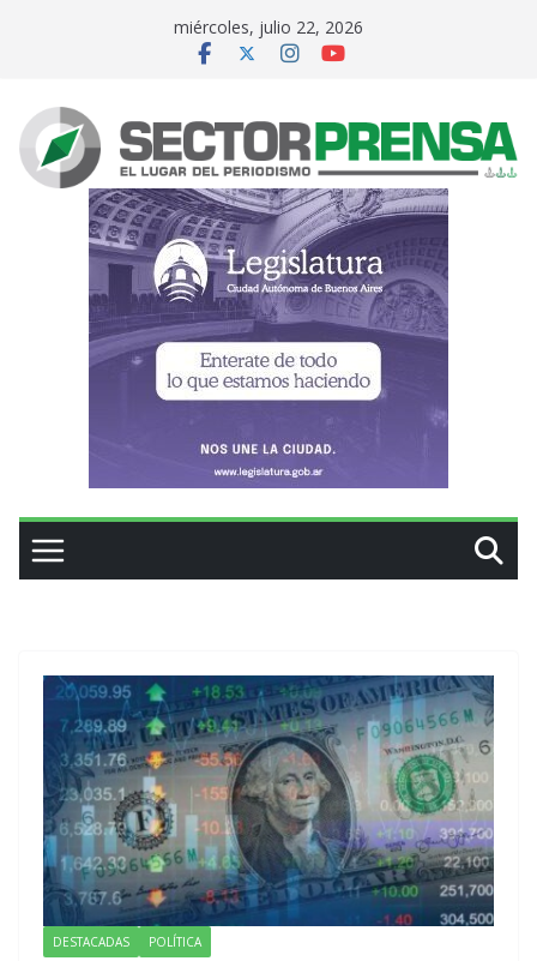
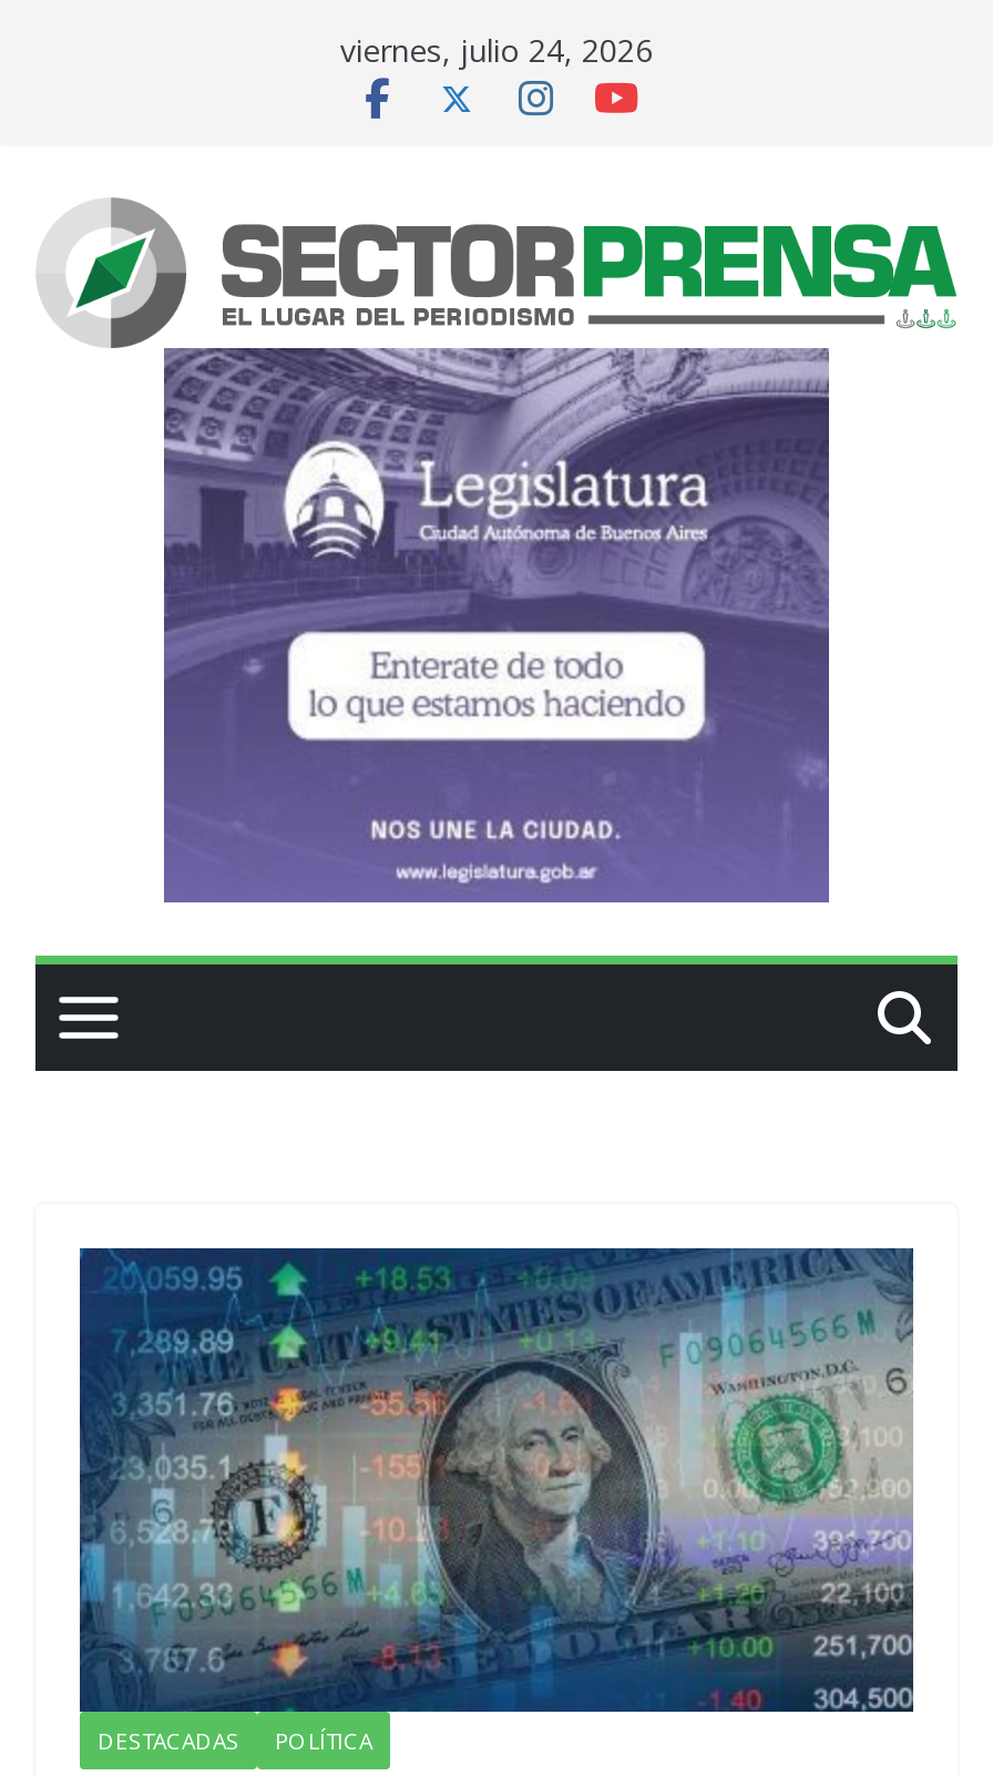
[174,16,363,38] miércoles, julio 22, 2026 -> [340,29,653,71] viernes, julio 24, 2026

